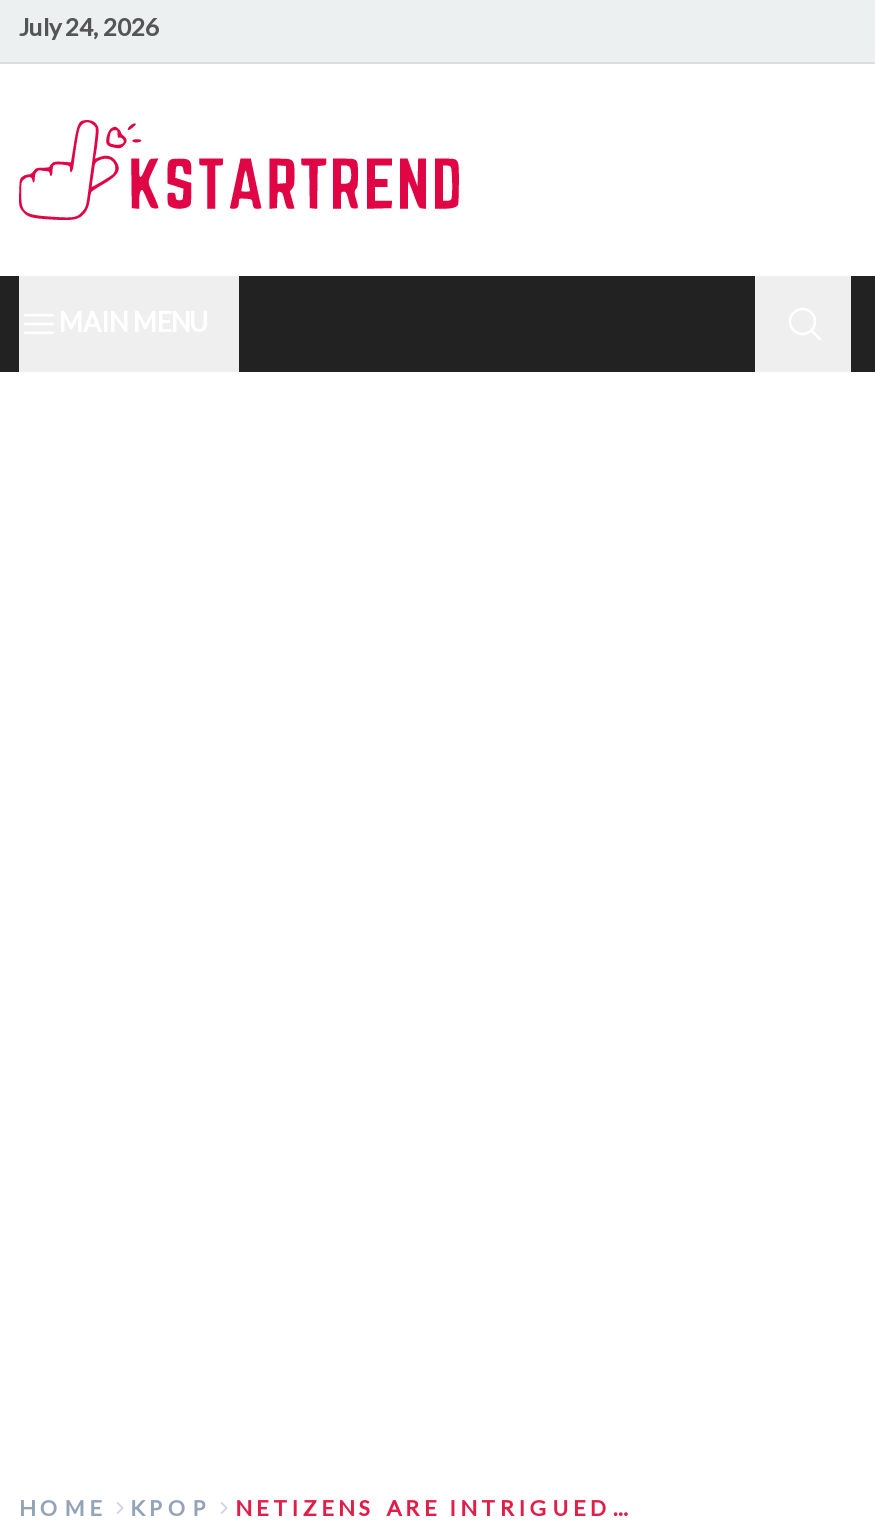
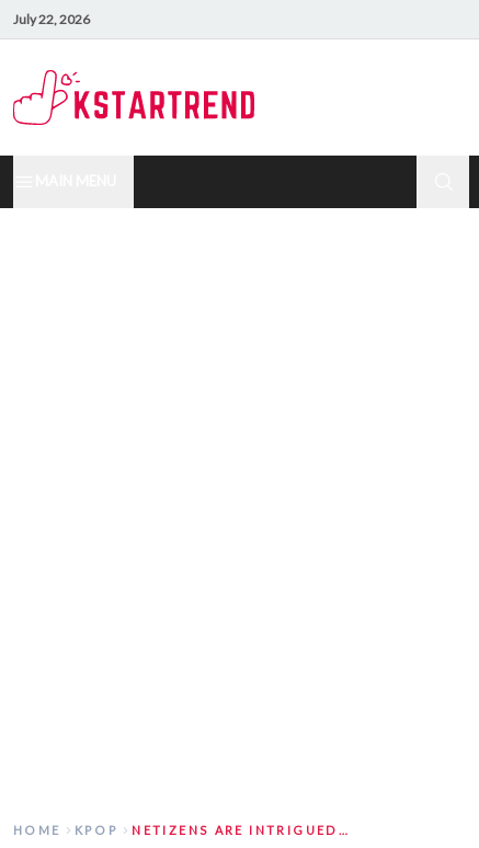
[19,11,159,41] July 24, 2026 -> [13,10,90,27] July 22, 2026

